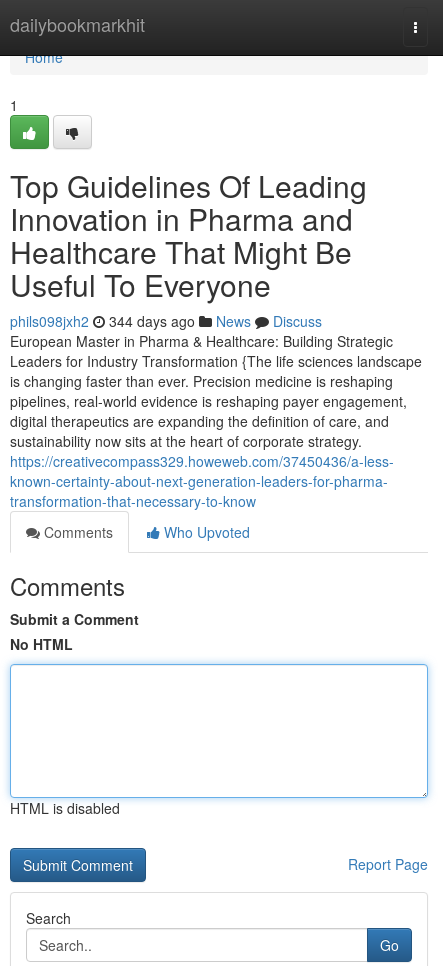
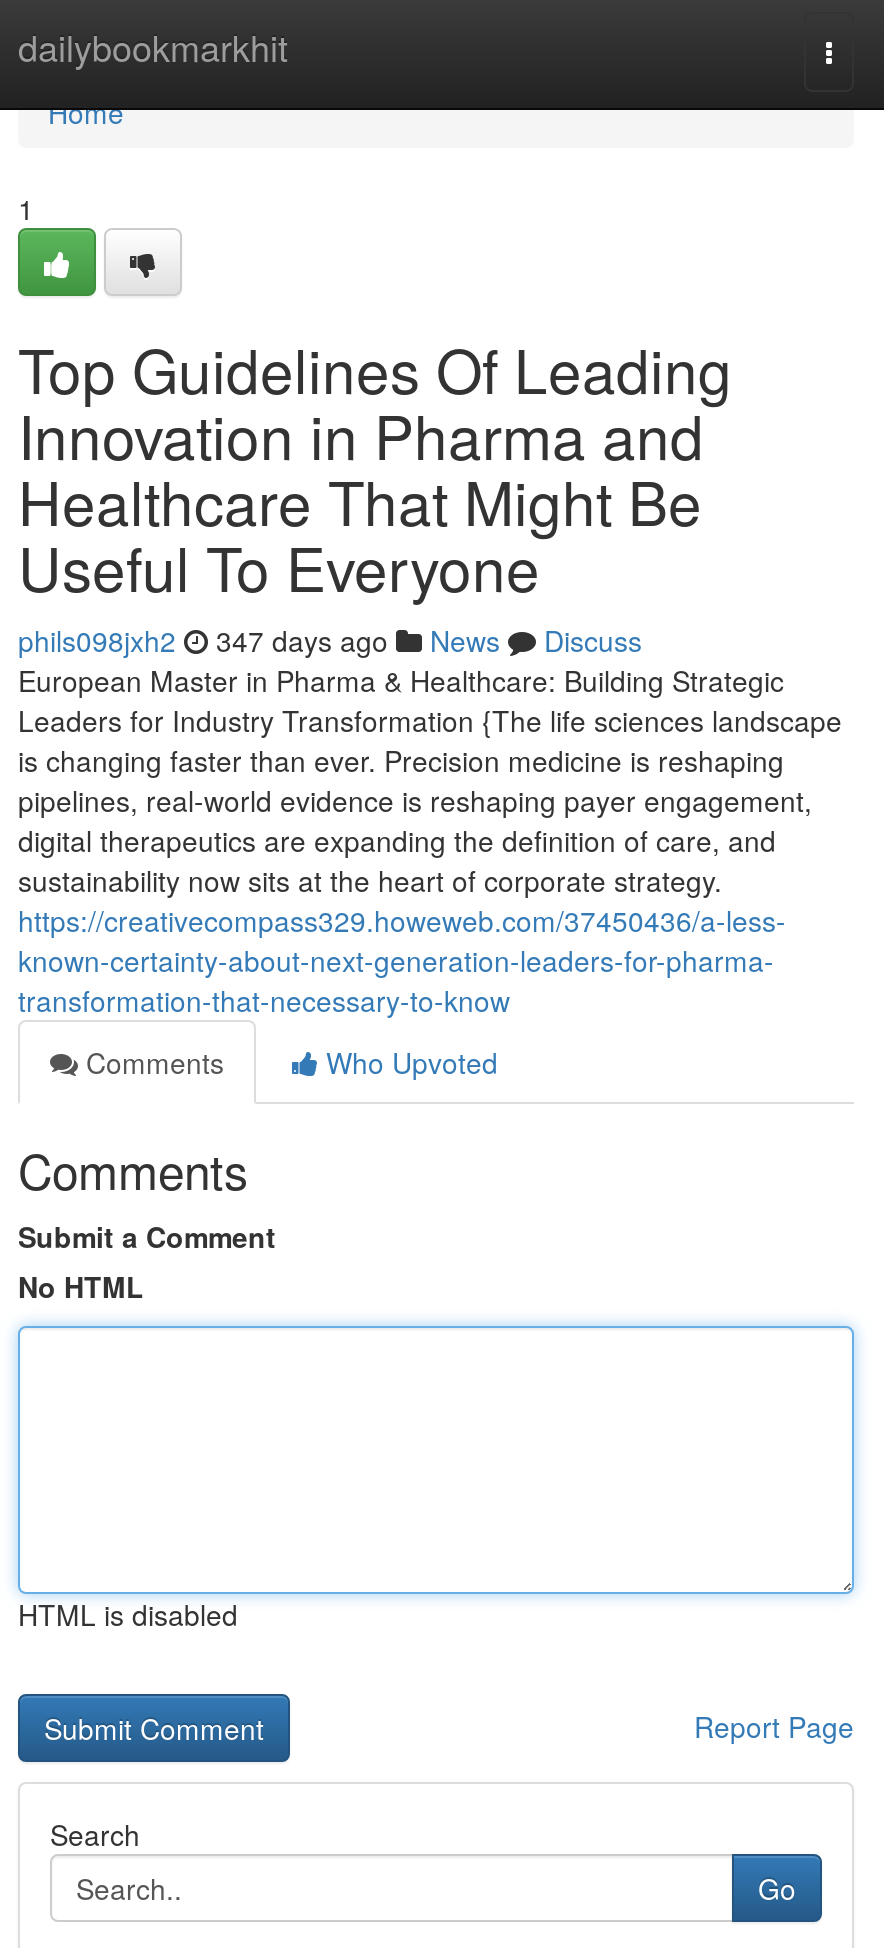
[10,311,322,331] phils098jxh2 344 days ago News Discuss -> [18,620,642,660] phils098jxh2 347 days ago News Discuss

